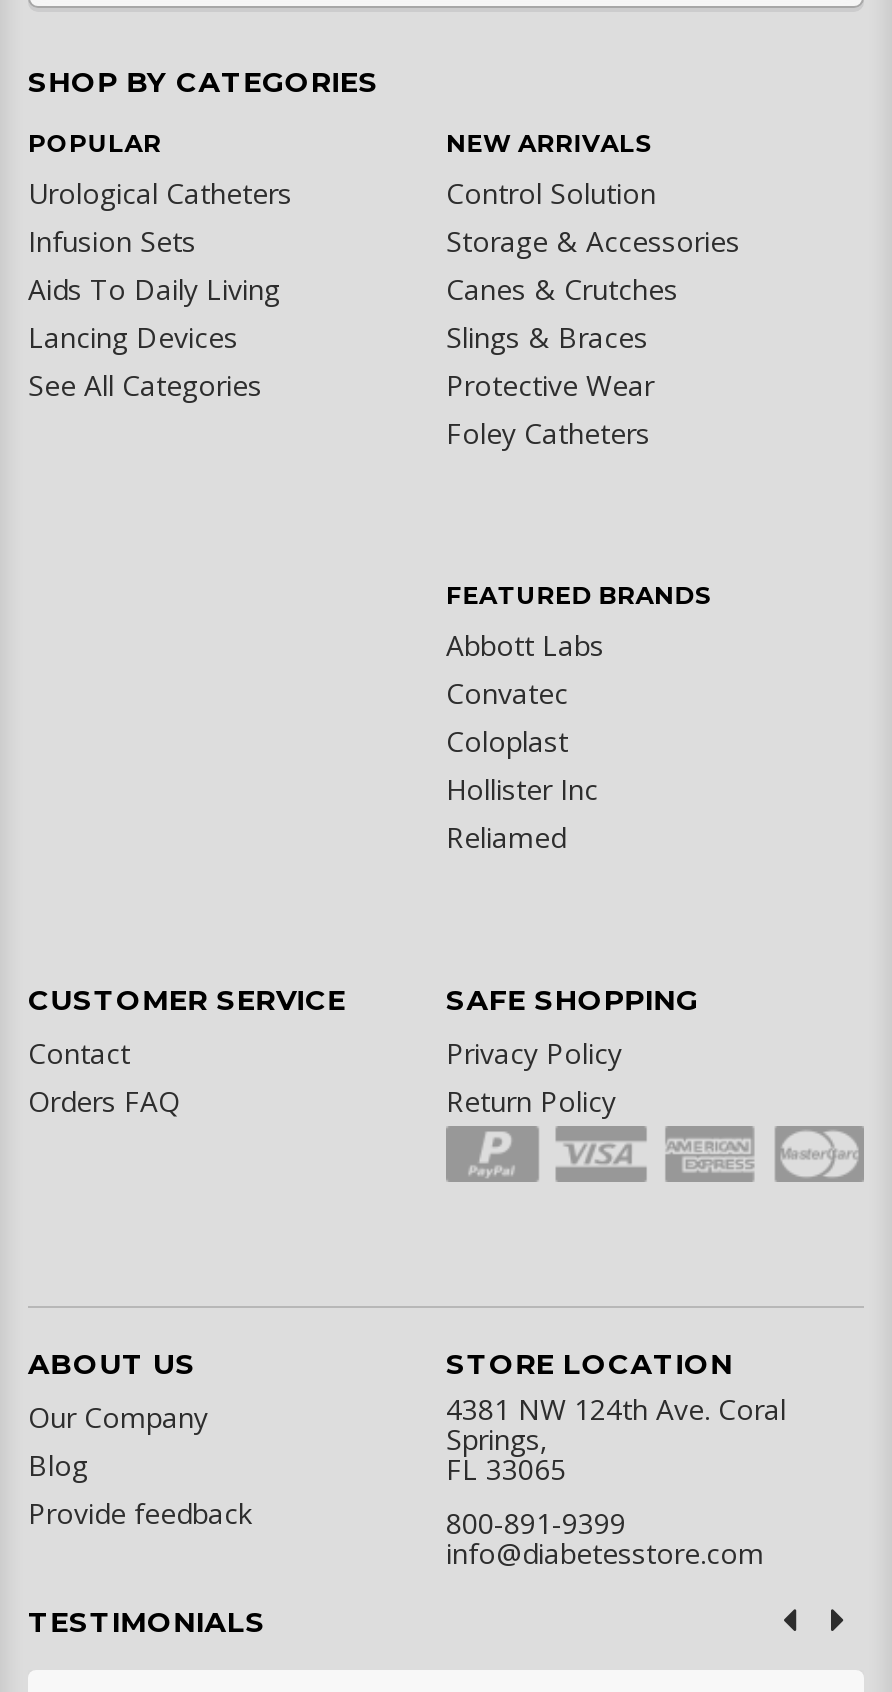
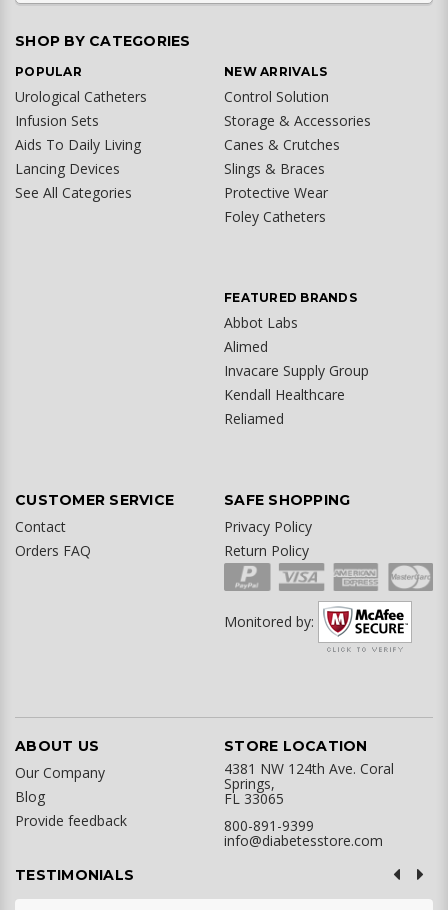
[446,626,604,808] Abbott Labs | Convatec | Coloplast | Hollister Inc -> [224,313,369,404] Abbot Labs | Alimed | Invacare Supply Group | Kendall Healthcare
none -> [224,603,410,652] [image] | Monitored by:

